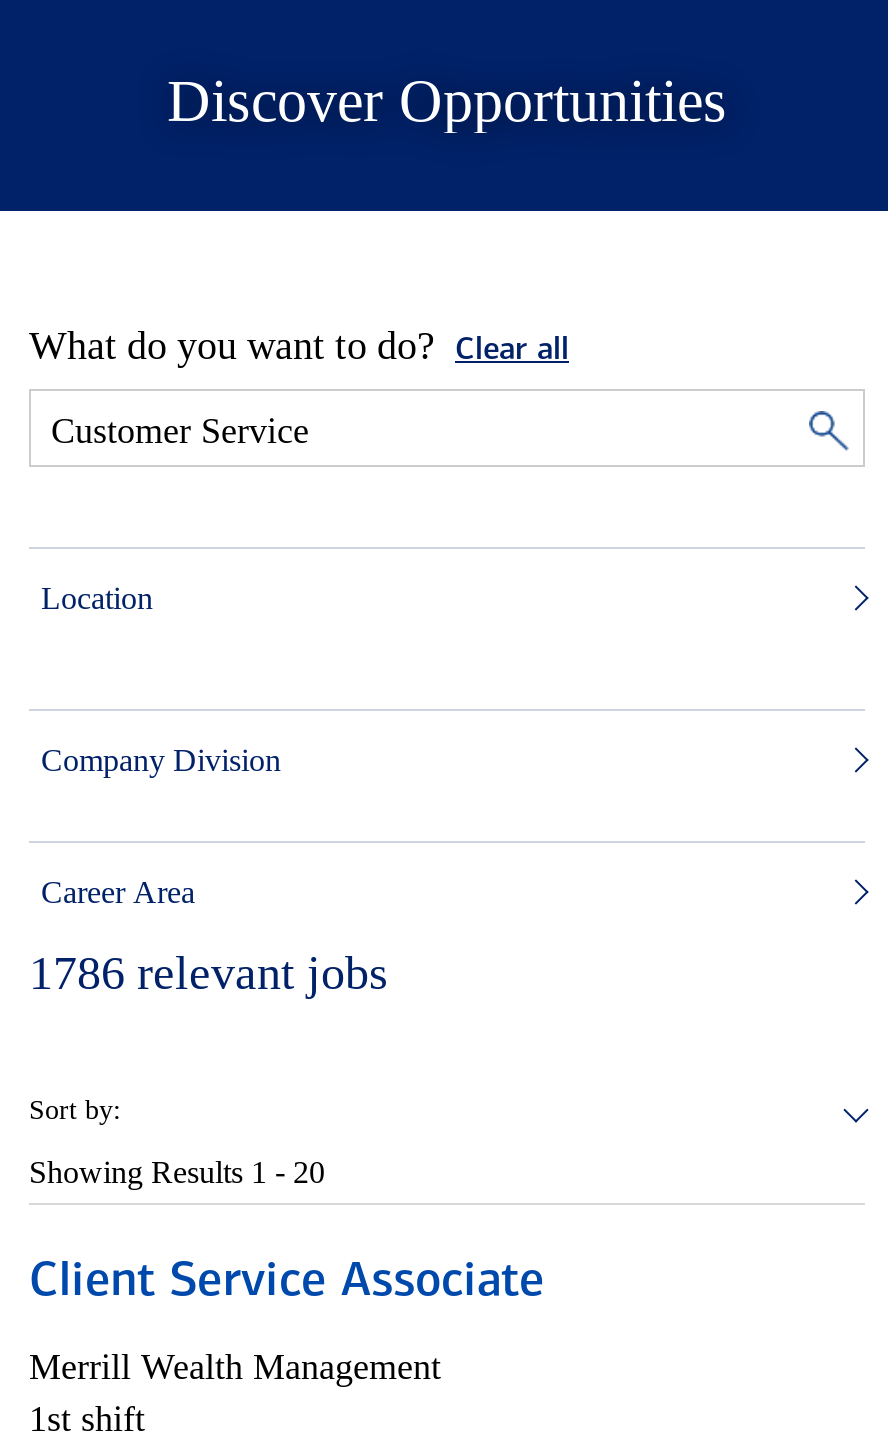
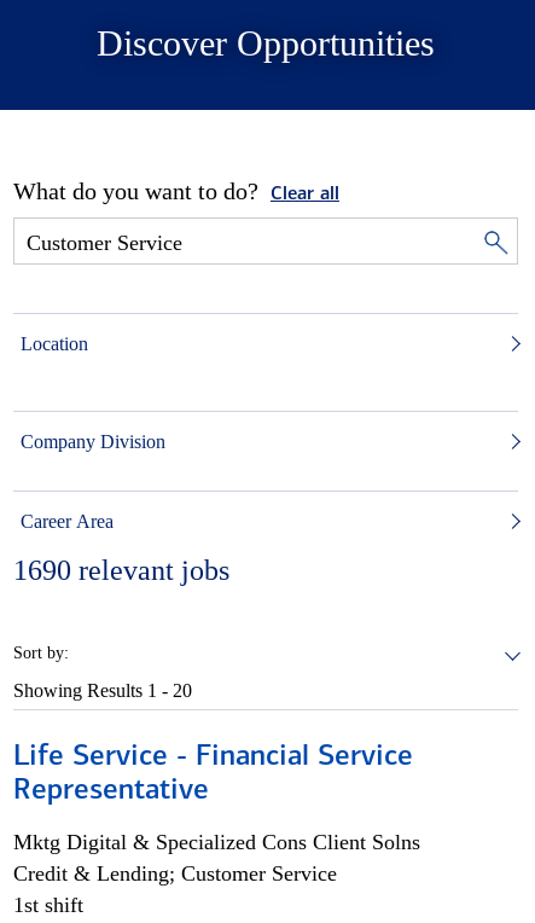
[29,947,387,999] 1786 relevant jobs -> [13,555,229,586] 1690 relevant jobs
[29,1259,545,1307] Client Service Associate -> [13,743,413,806] Life Service - Financial Service | Representative
[29,1347,441,1387] Merrill Wealth Management -> [13,830,420,886] Mktg Digital & Specialized Cons Client Solns | Credit & Lending; Customer Service

